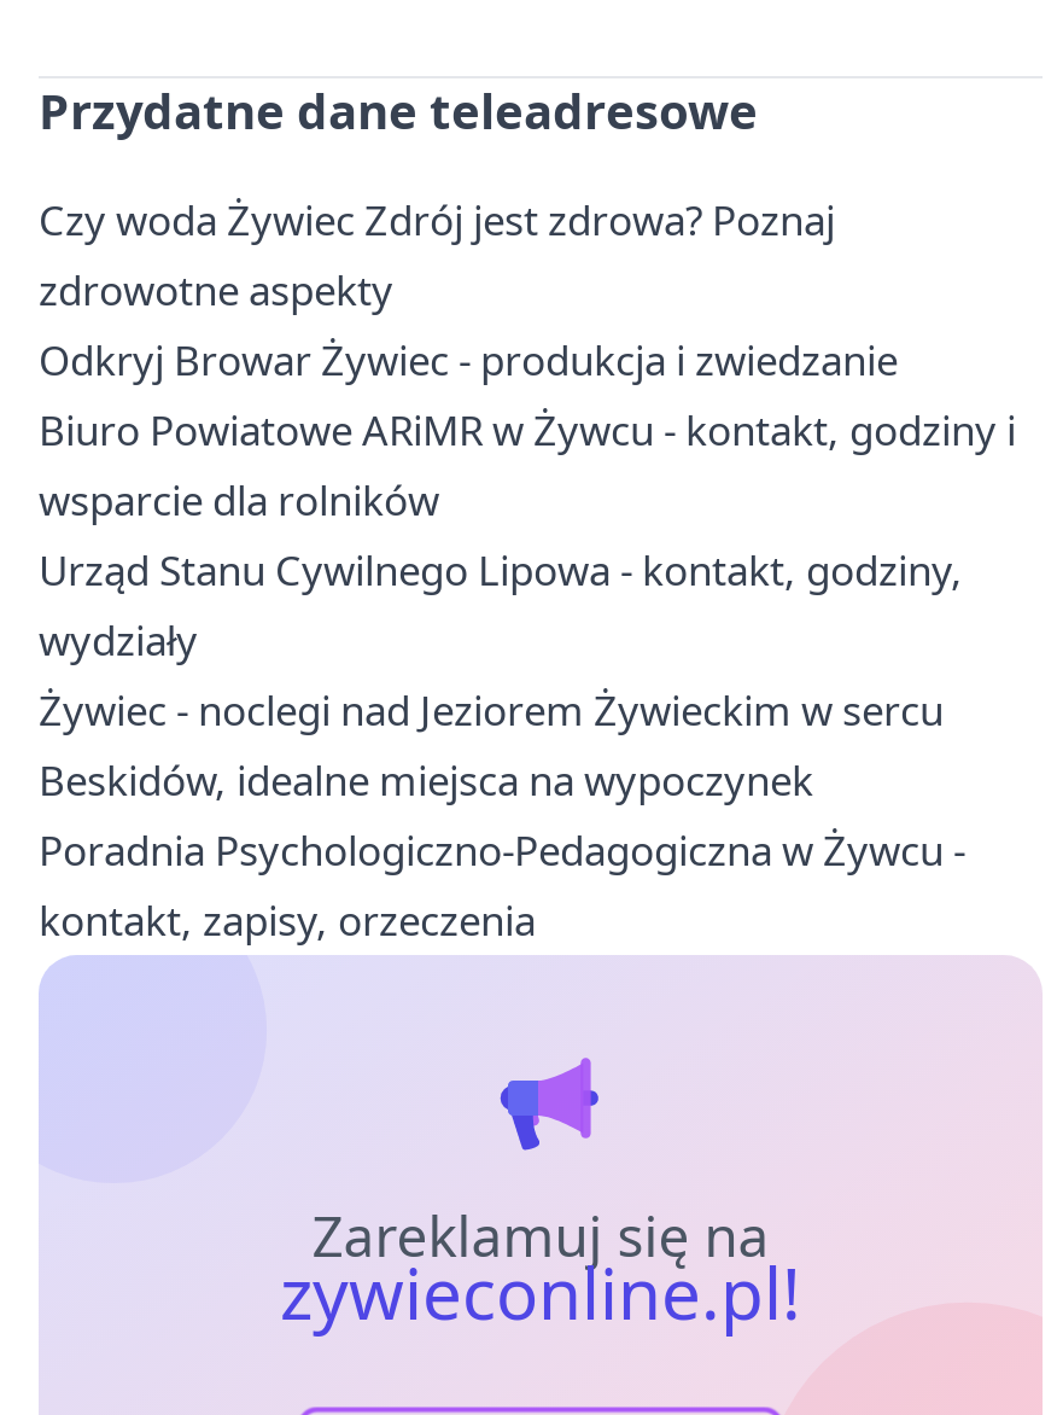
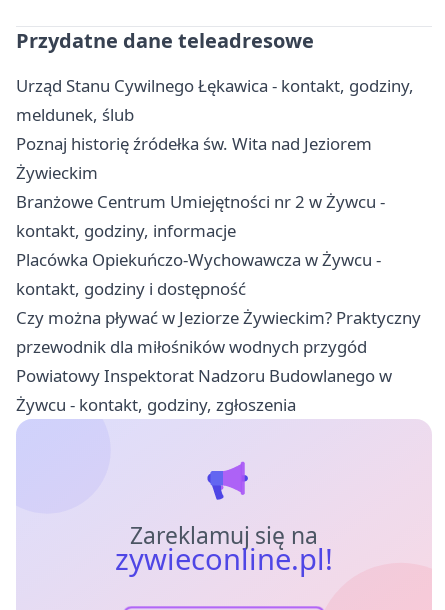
[39,193,1016,949] Czy woda Żywiec Zdrój jest zdrowa? Poznaj | zdrowotne aspekty | Odkryj Browar Żywiec - produkcja i zwiedzanie | Biuro Powiatowe ARiMR w Żywcu - kontakt, godziny i | wsparcie dla rolników | Urząd Stanu Cywilnego Lipowa - kontakt, godziny, | wydziały | Żywiec - noclegi nad Jeziorem Żywieckim w sercu | Beskidów, idealne miejsca na wypoczynek | Poradnia Psychologiczno-Pedagogiczna w Żywcu - | kontakt, zapisy, orzeczenia -> [16,74,421,416] Urząd Stanu Cywilnego Łękawica - kontakt, godziny, | meldunek, ślub | Poznaj historię źródełka św. Wita nad Jeziorem | Żywieckim | Branżowe Centrum Umiejętności nr 2 w Żywcu - | kontakt, godziny, informacje | Placówka Opiekuńczo-Wychowawcza w Żywcu - | kontakt, godziny i dostępność | Czy można pływać w Jeziorze Żywieckim? Praktyczny | przewodnik dla miłośników wodnych przygód | Powiatowy Inspektorat Nadzoru Budowlanego w | Żywcu - kontakt, godziny, zgłoszenia

